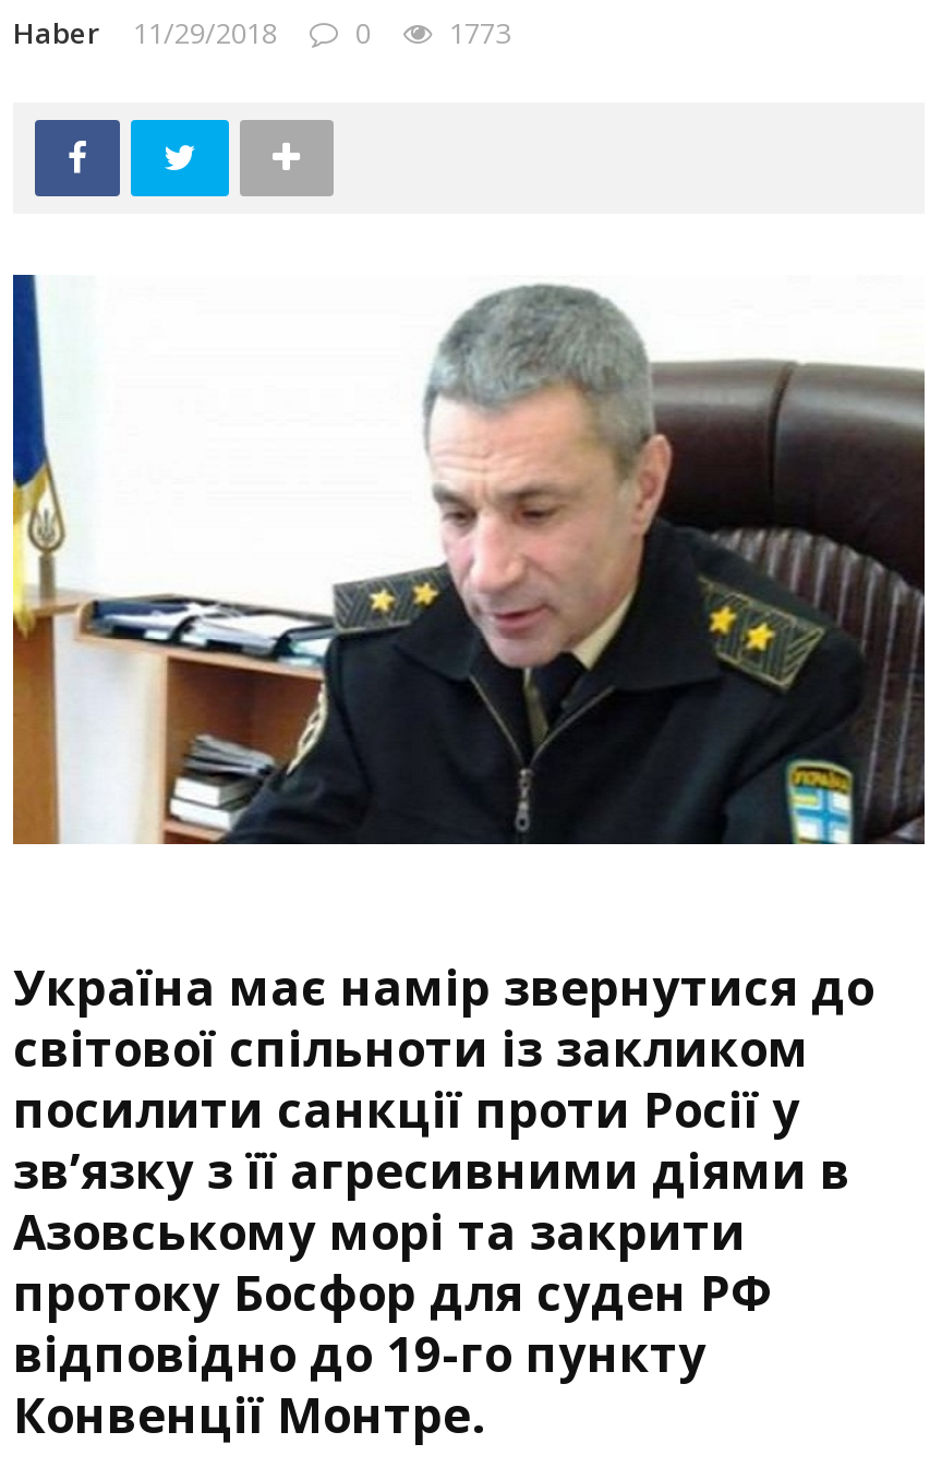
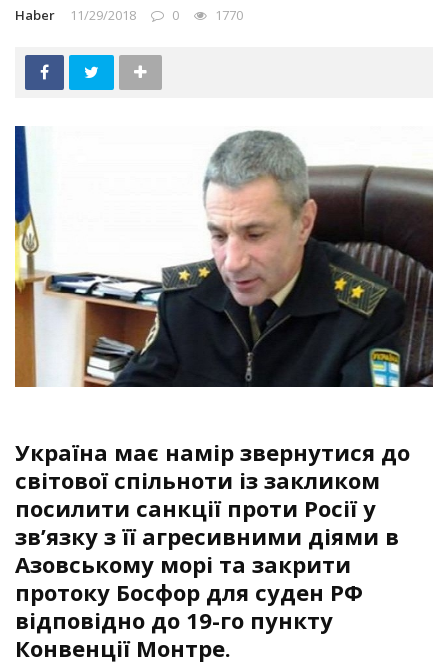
[13,13,510,52] Haber 11/29/2018 0 1773 -> [15,6,243,24] Haber 11/29/2018 0 1770

